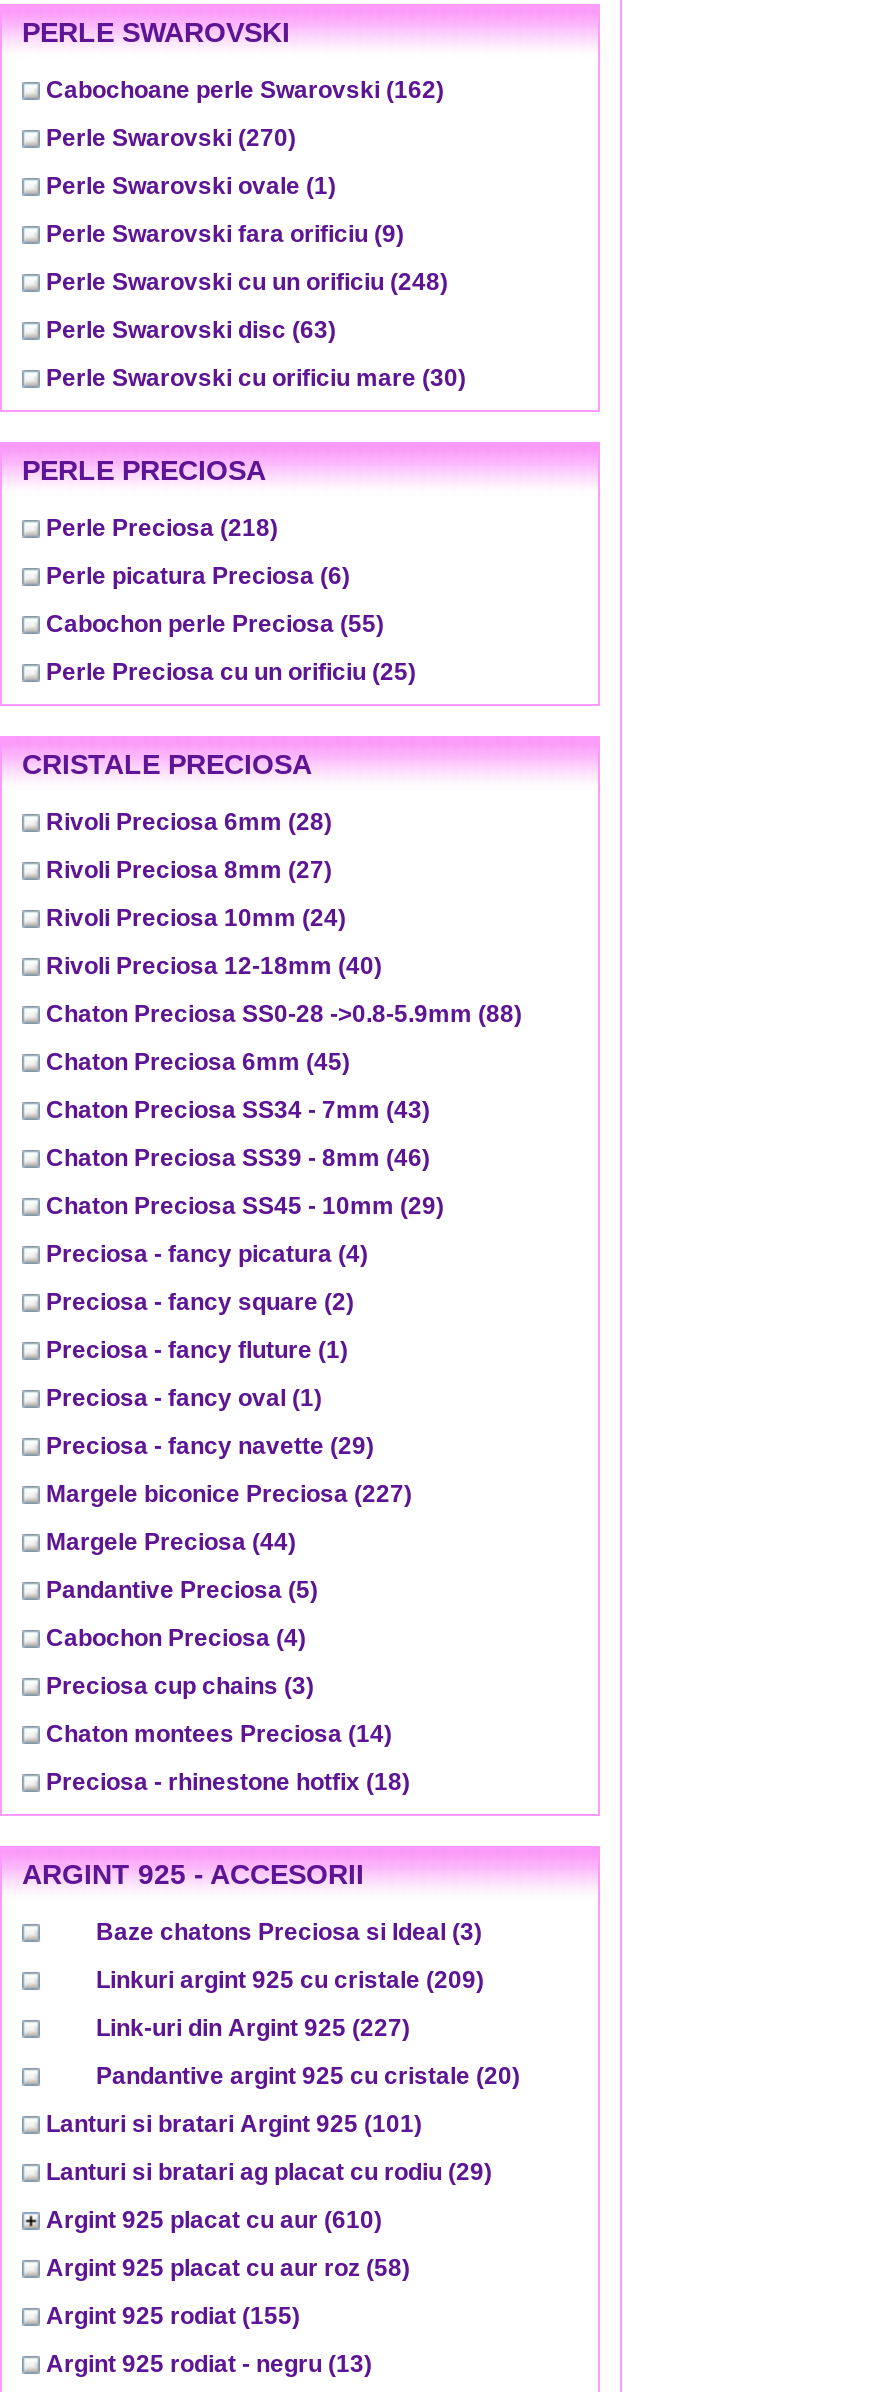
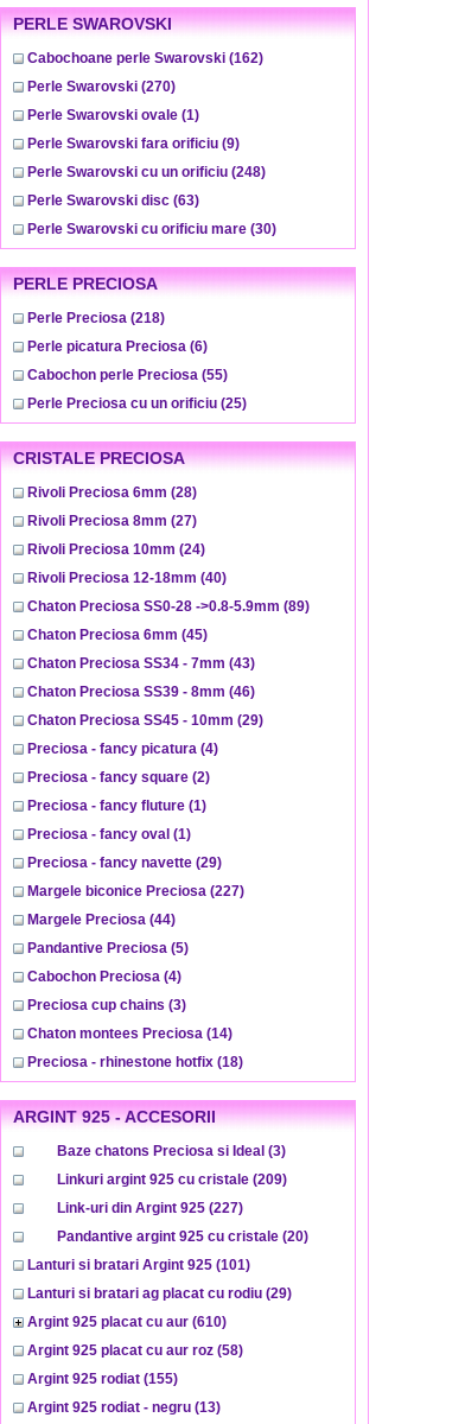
[46,1000,522,1028] Chaton Preciosa SS0-28 ->0.8-5.9mm (88) -> [27,598,310,615] Chaton Preciosa SS0-28 ->0.8-5.9mm (89)

